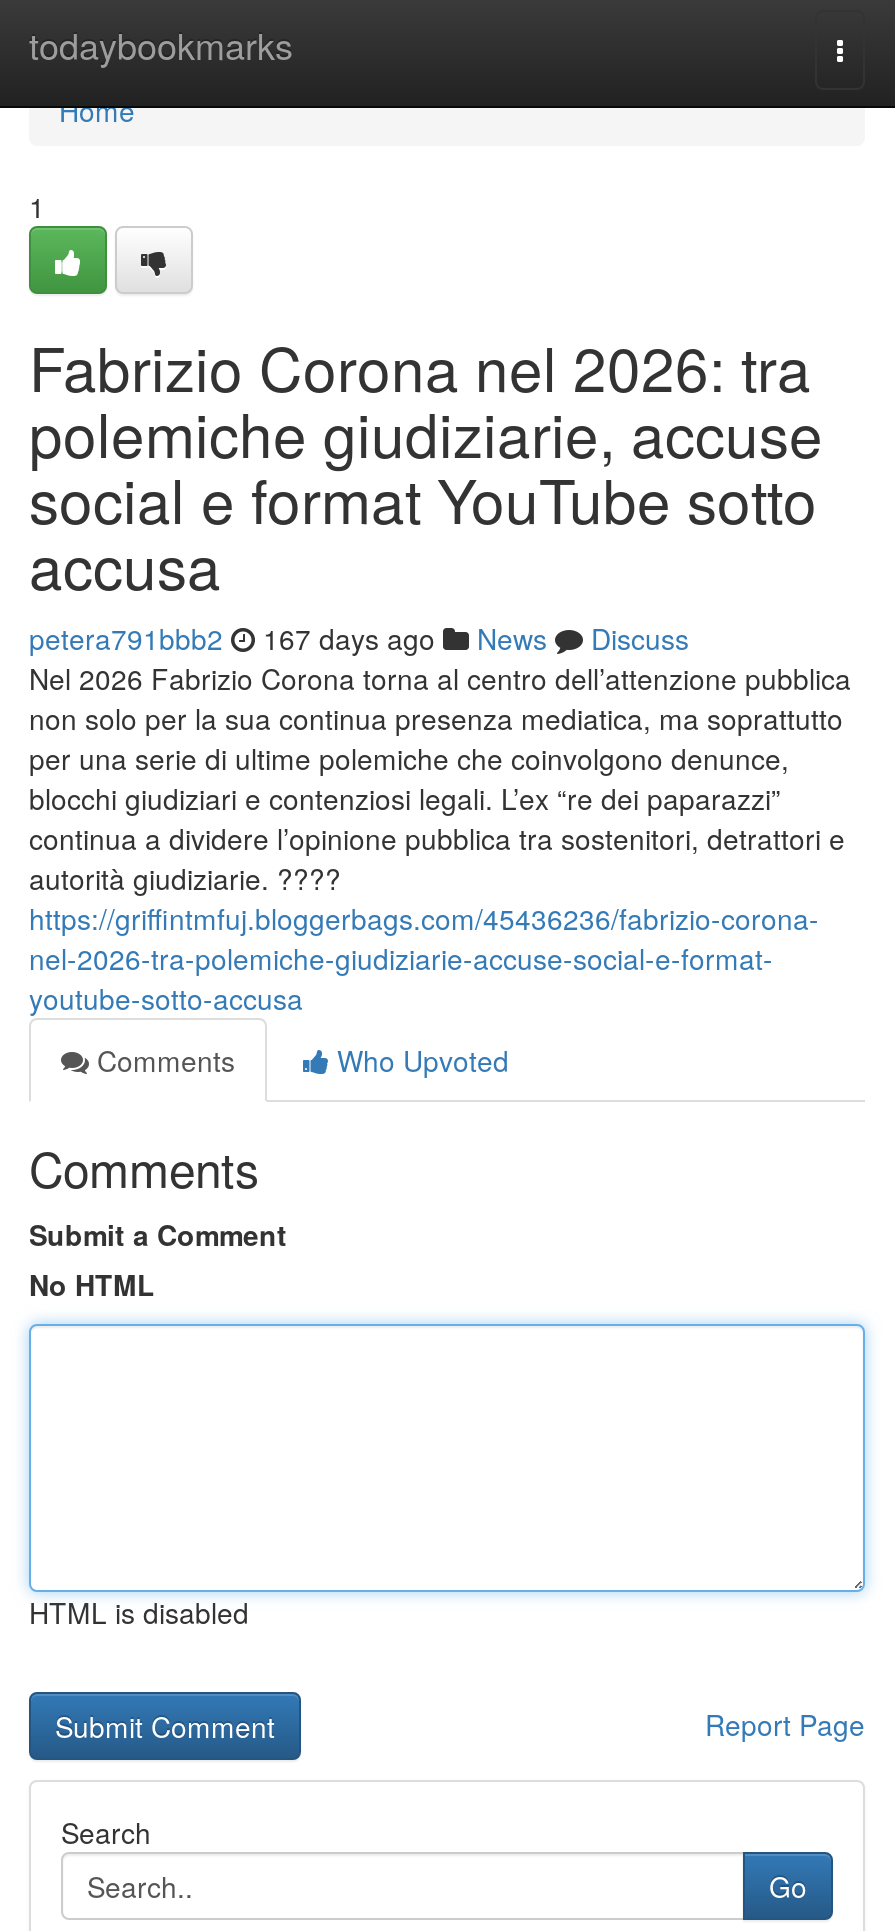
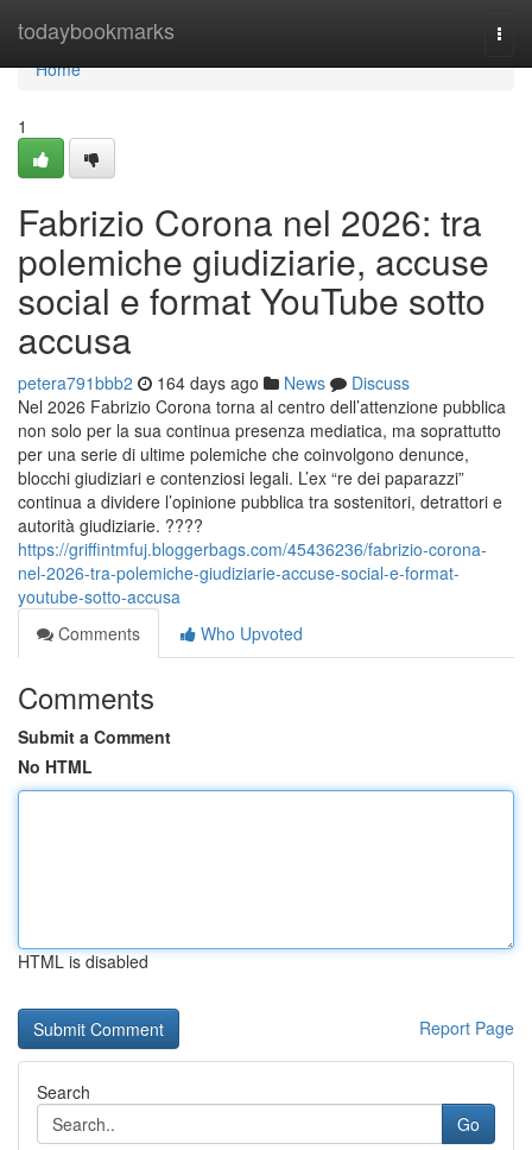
[29,618,689,658] petera791bbb2 167 days ago News Discuss -> [18,371,410,394] petera791bbb2 164 days ago News Discuss

